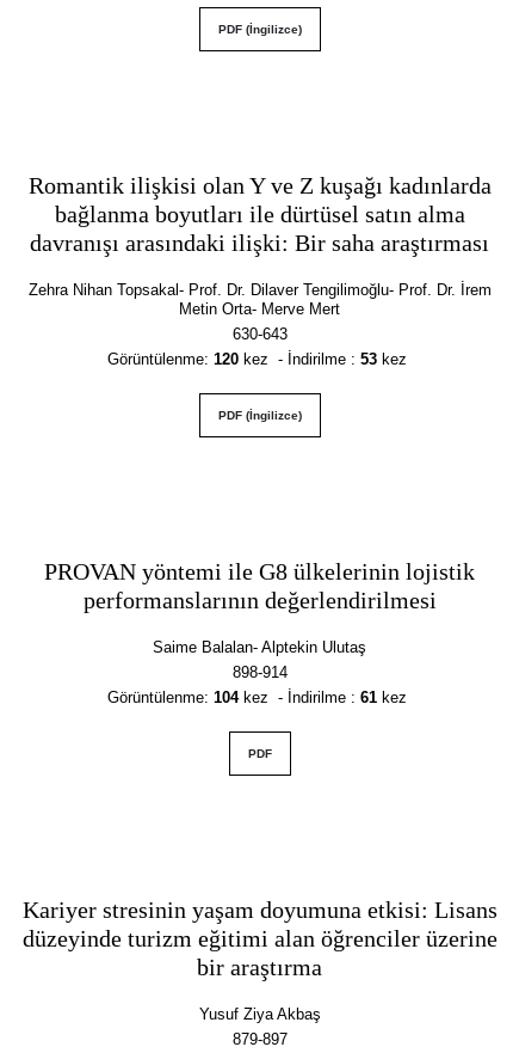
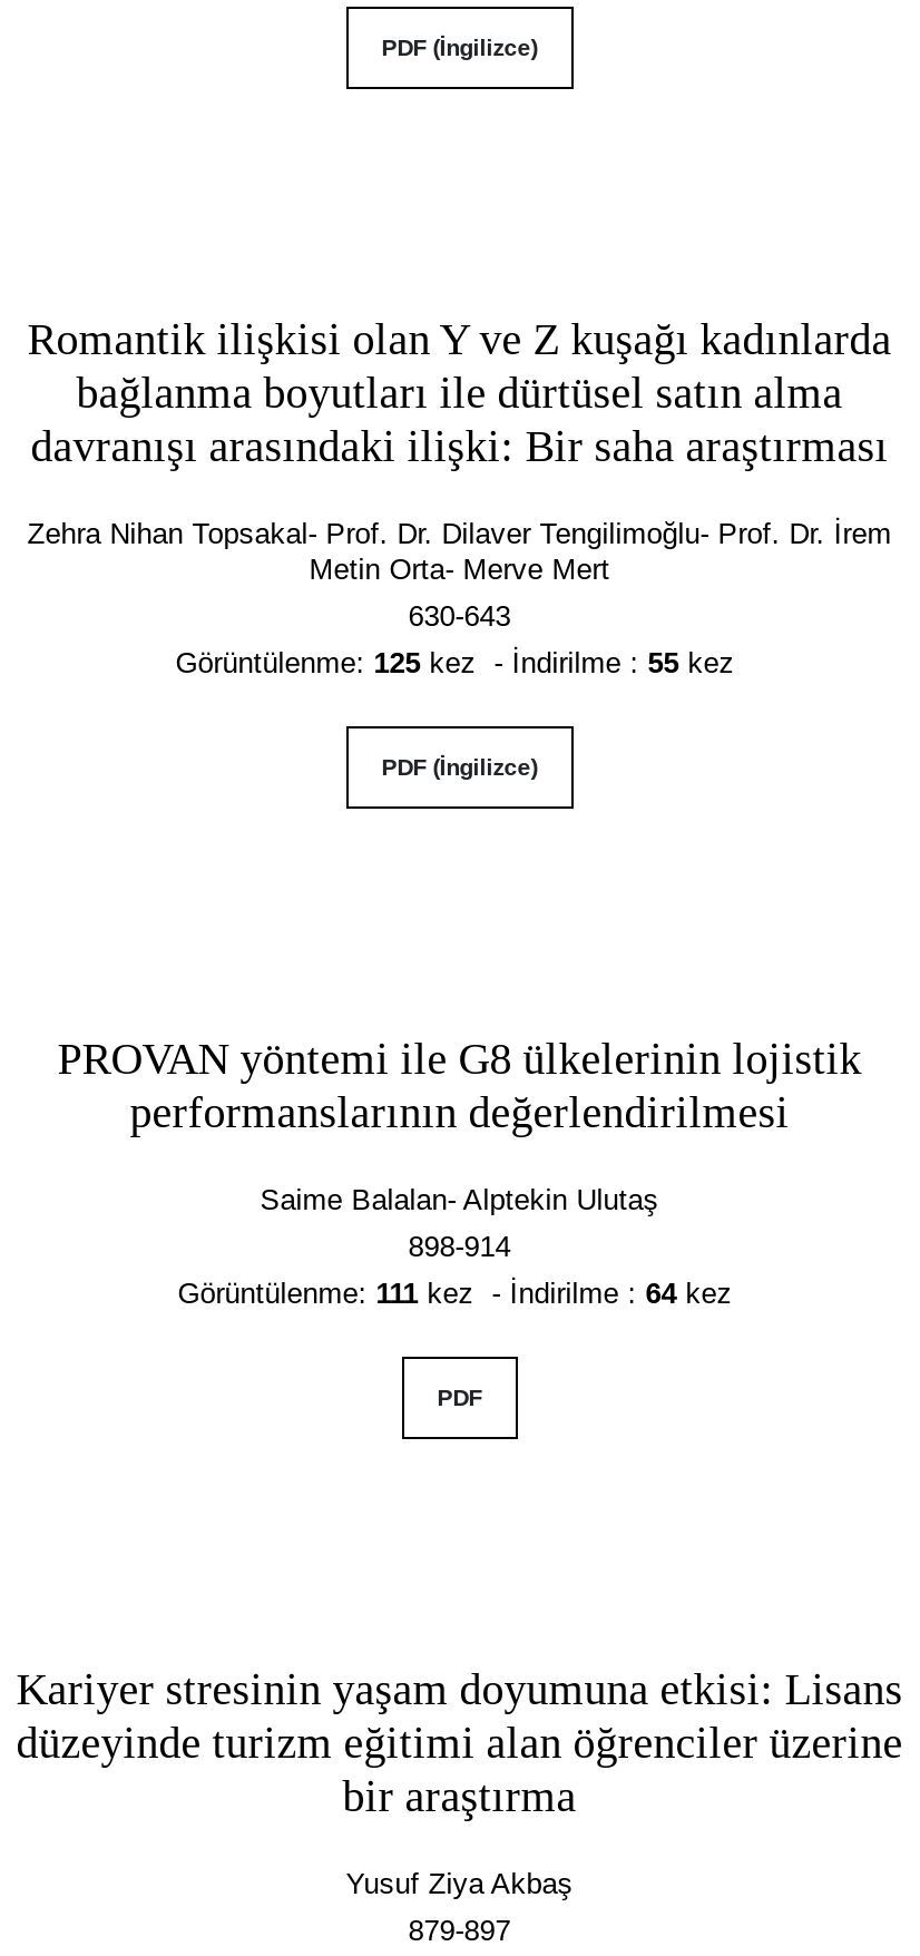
[108,350,412,368] Görüntülenme: 120 kez - İndirilme : 53 kez -> [176,646,744,680] Görüntülenme: 125 kez - İndirilme : 55 kez
[108,689,412,707] Görüntülenme: 104 kez - İndirilme : 61 kez -> [178,1277,741,1310] Görüntülenme: 111 kez - İndirilme : 64 kez

